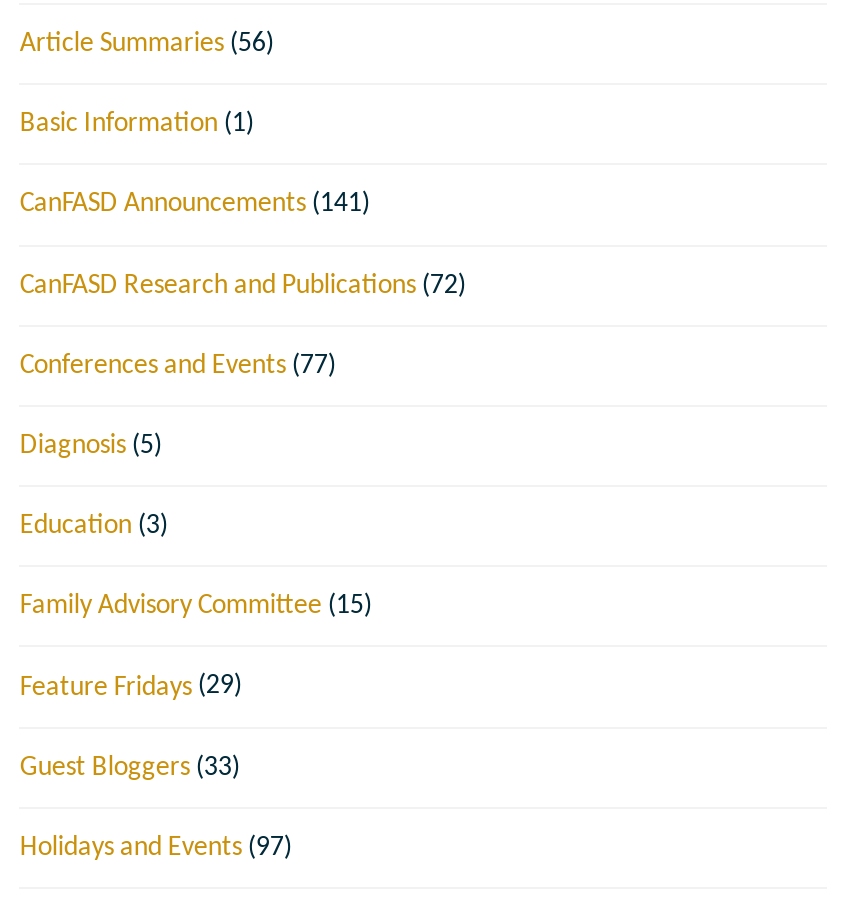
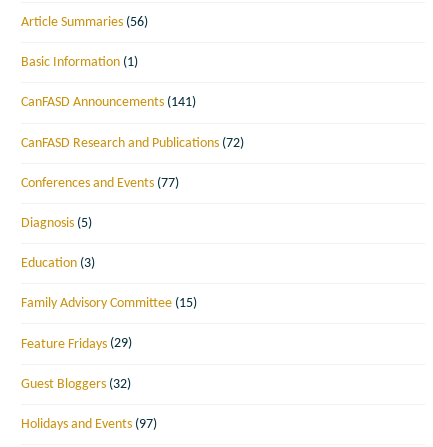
[20,752,240,782] Guest Bloggers (33) -> [21,377,131,392] Guest Bloggers (32)

